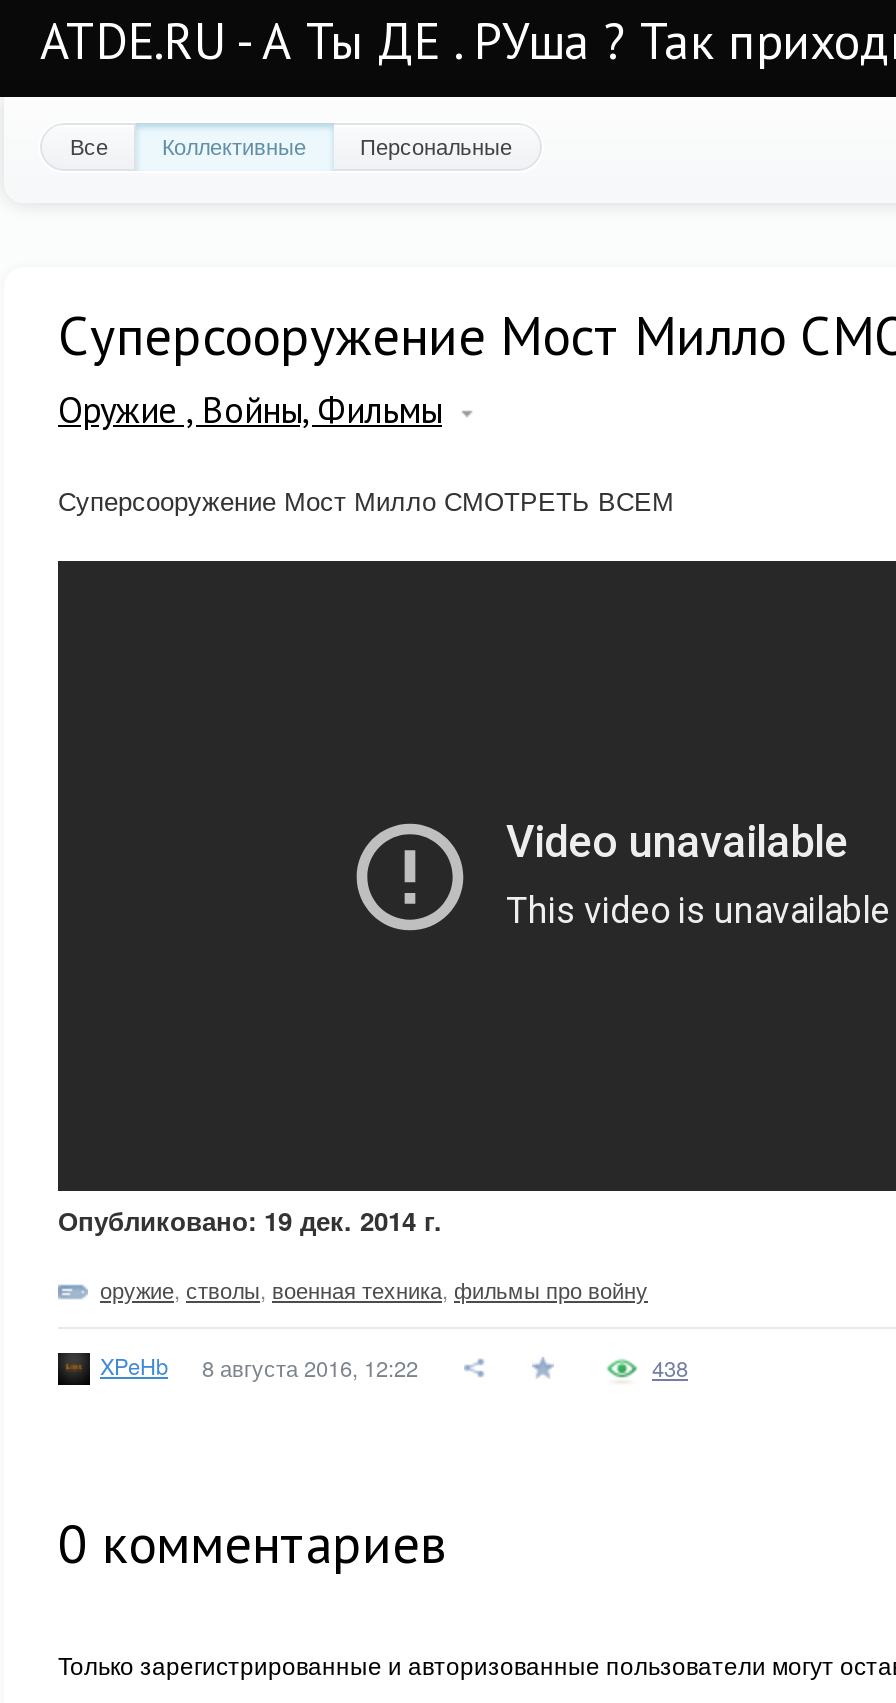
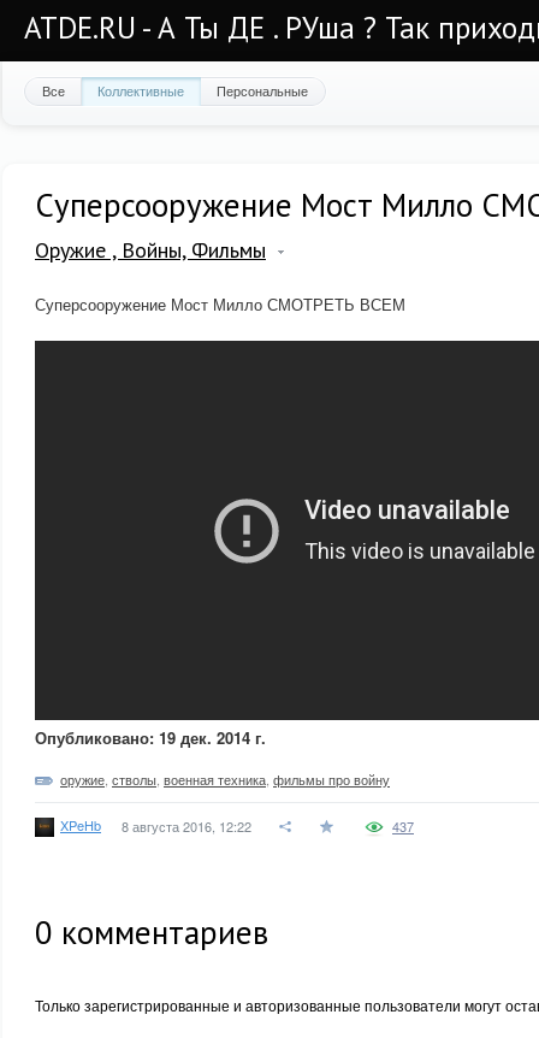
[652,1351,688,1383] 438 -> [392,816,414,836] 437

